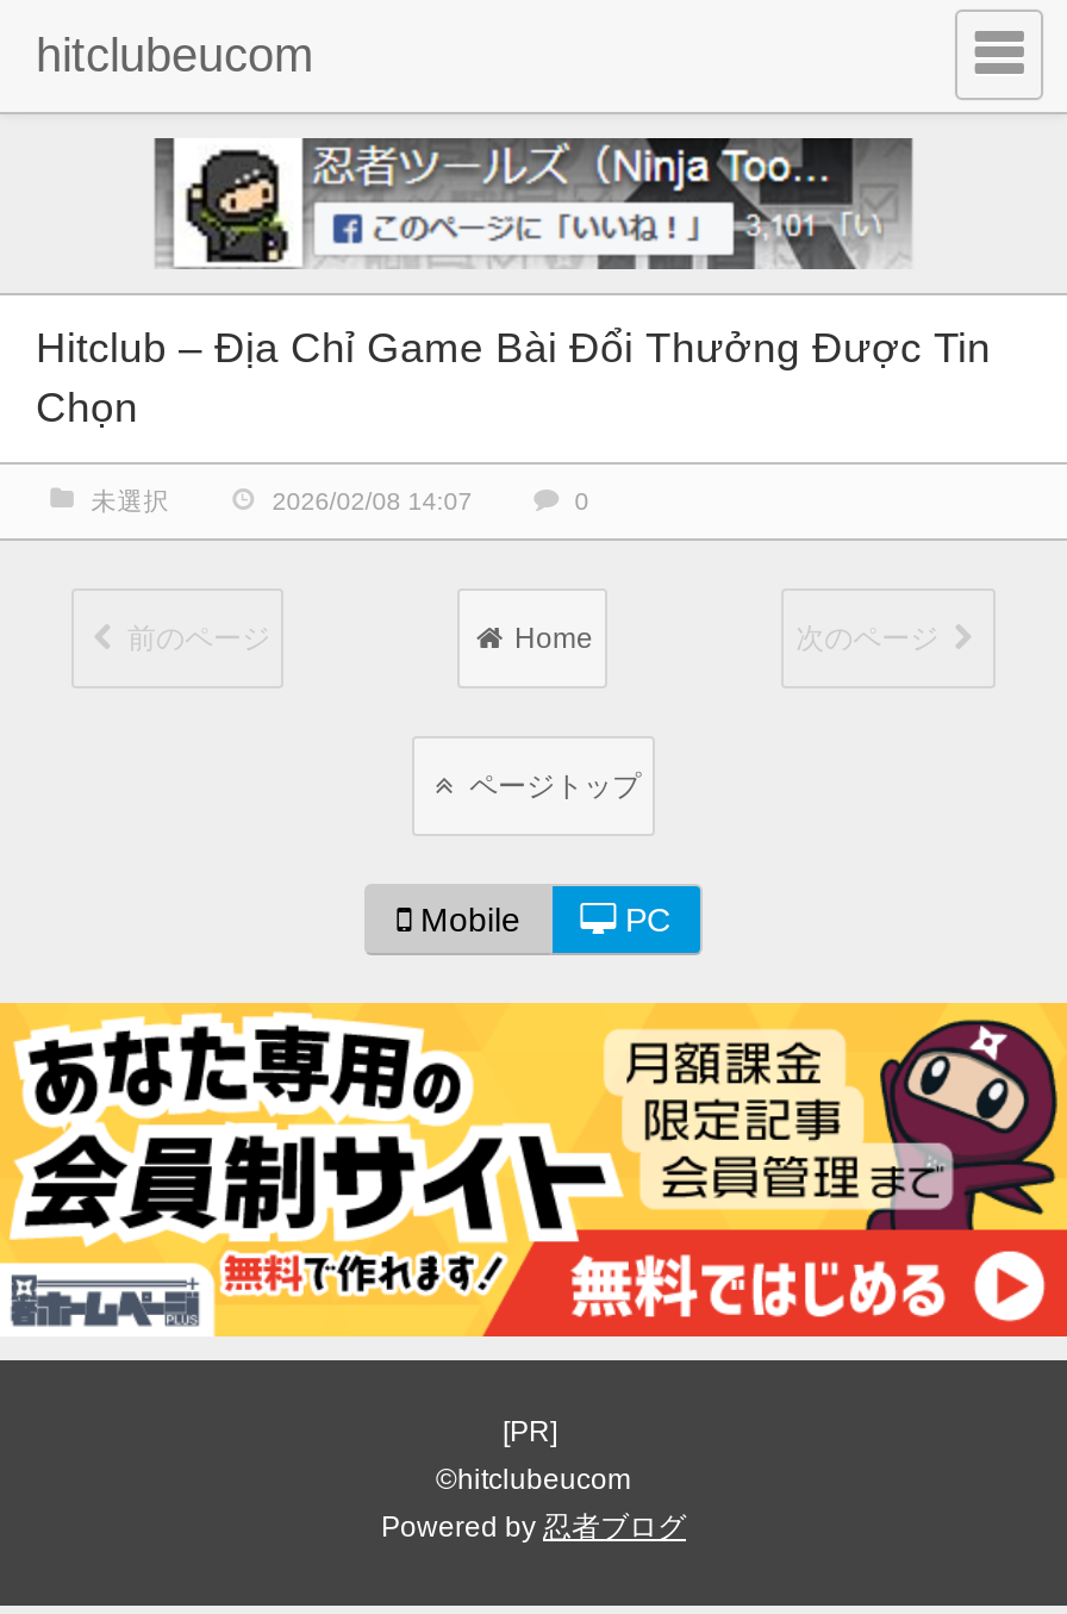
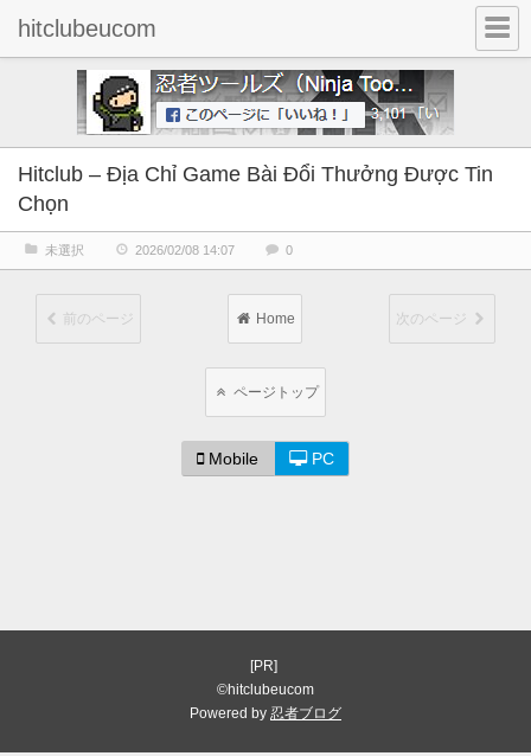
[7,1001,1060,1339] [image] -> none

